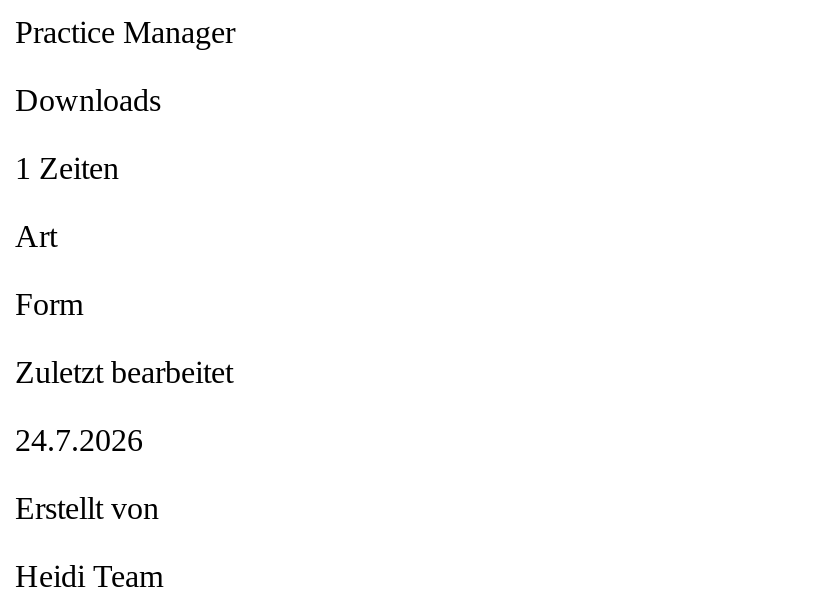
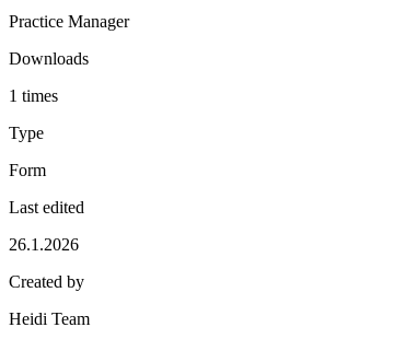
[15,151,119,185] 1 Zeiten -> [9,86,58,105] 1 times
[15,219,57,253] Art -> [9,123,44,142] Type
[15,355,233,389] Zuletzt bearbeitet -> [9,198,84,216] Last edited
[15,423,143,457] 24.7.2026 -> [9,235,79,253] 26.1.2026
[15,491,159,525] Erstellt von -> [9,272,84,291] Created by

